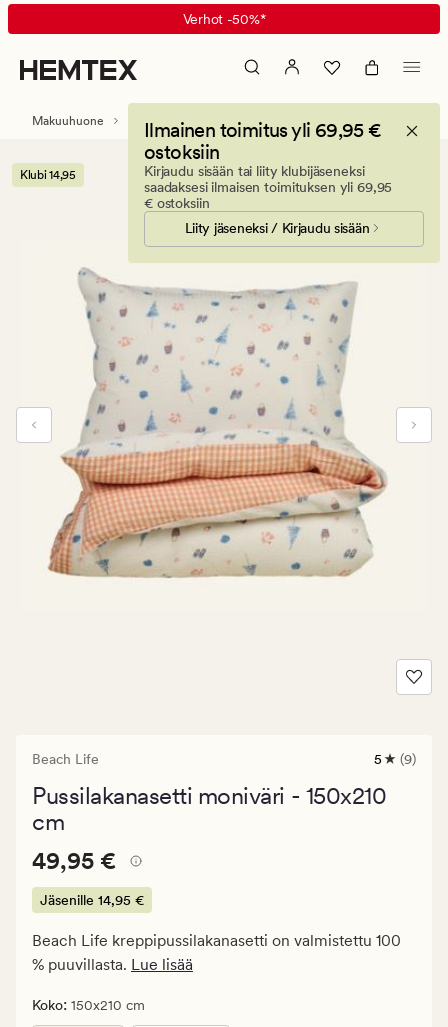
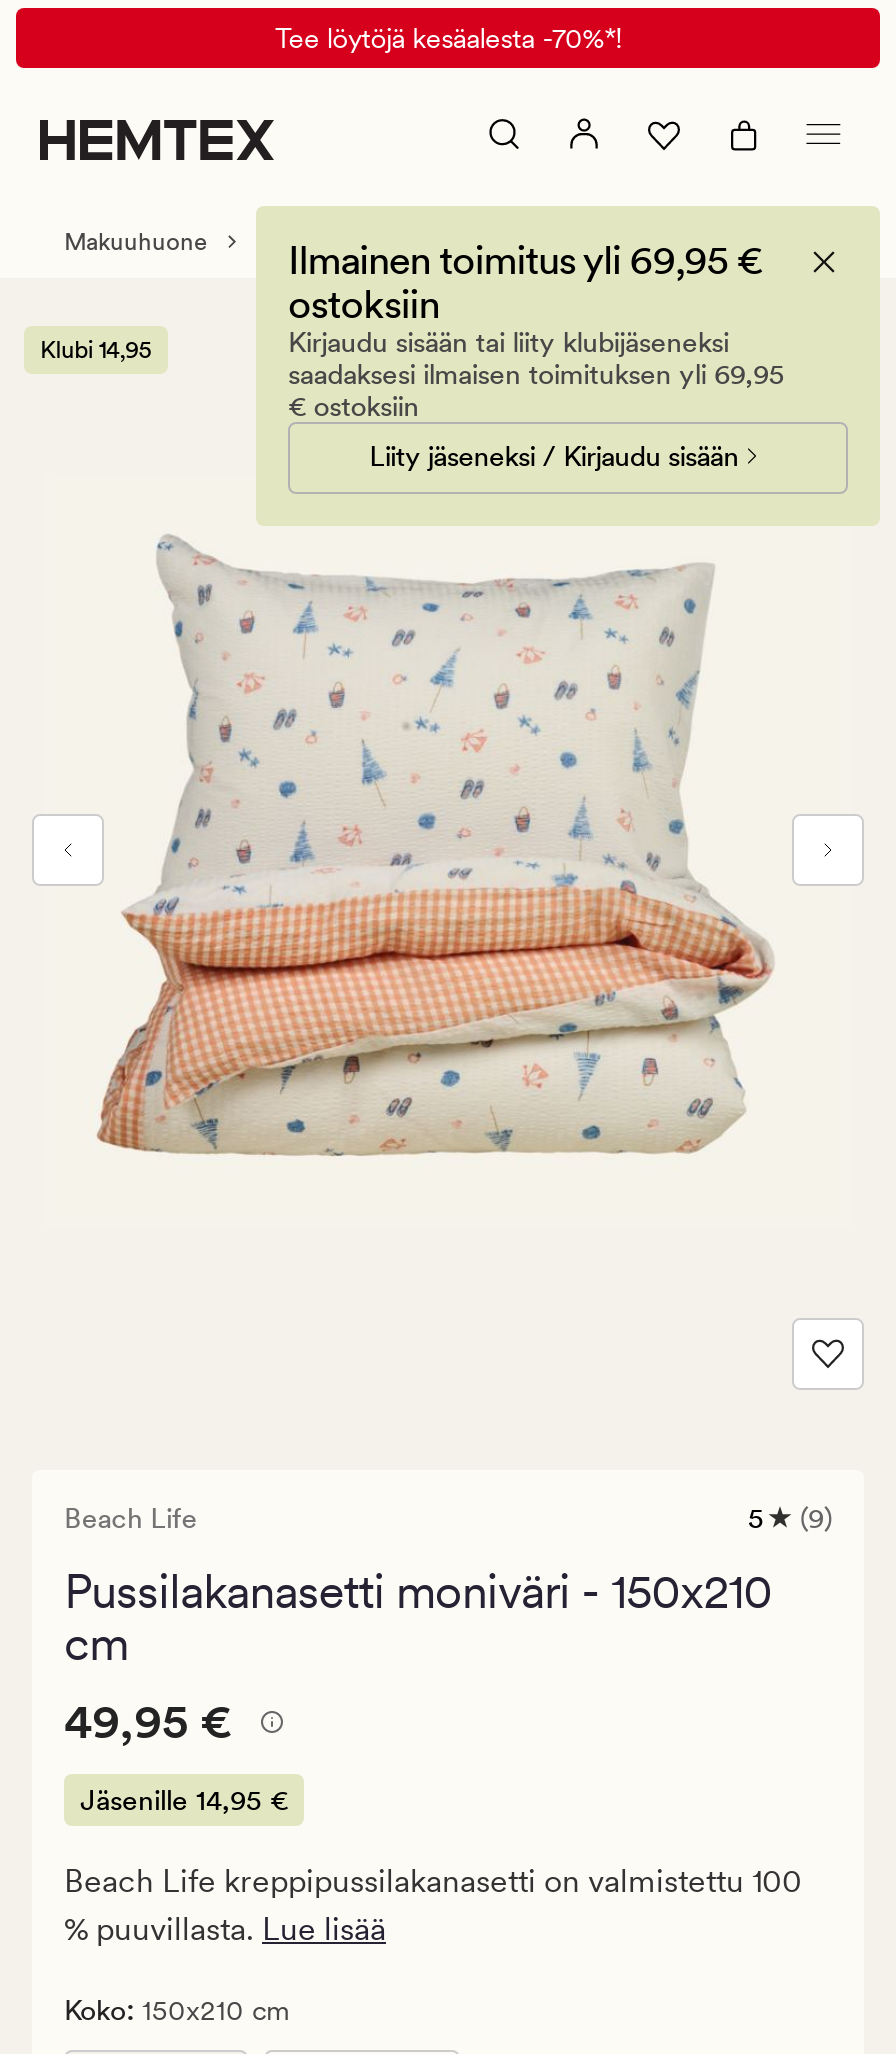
[183,11,265,27] Verhot -50%* -> [275,22,621,54] Tee löytöjä kesäalesta -70%*!

